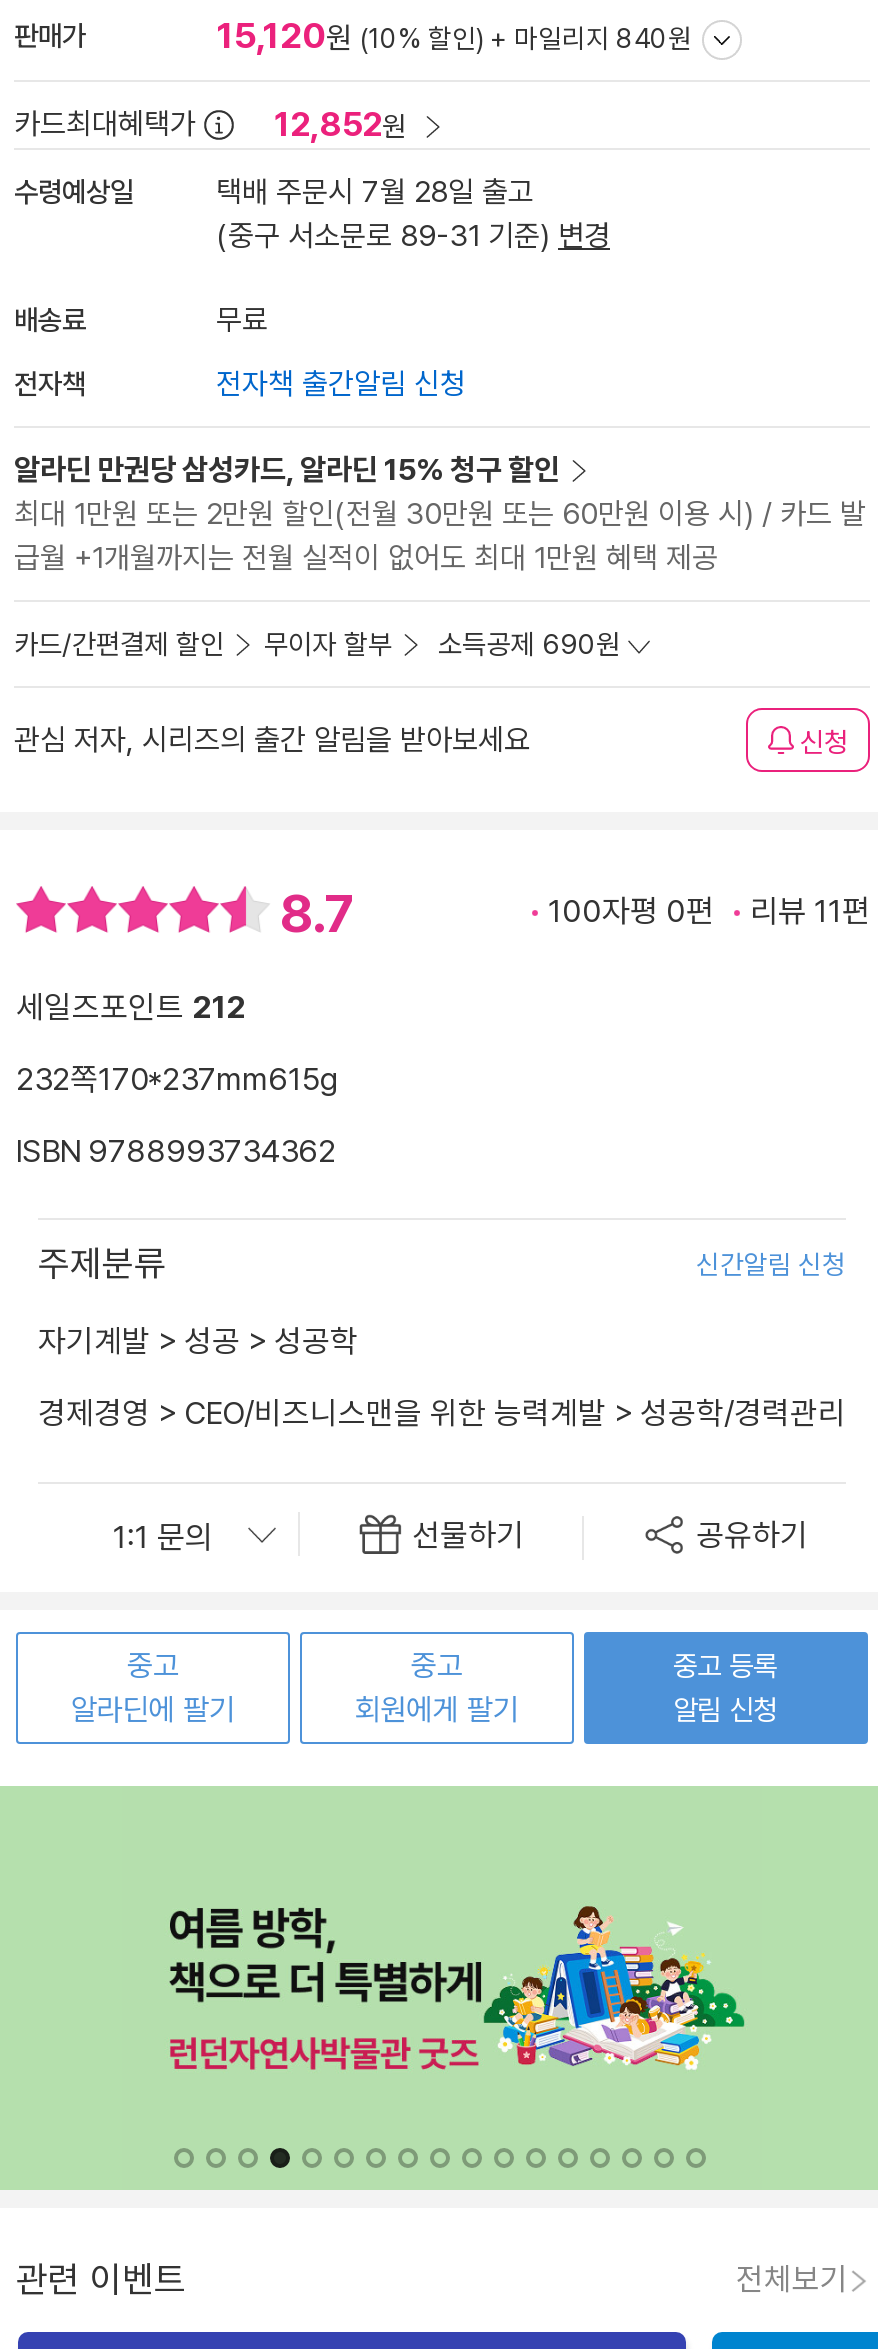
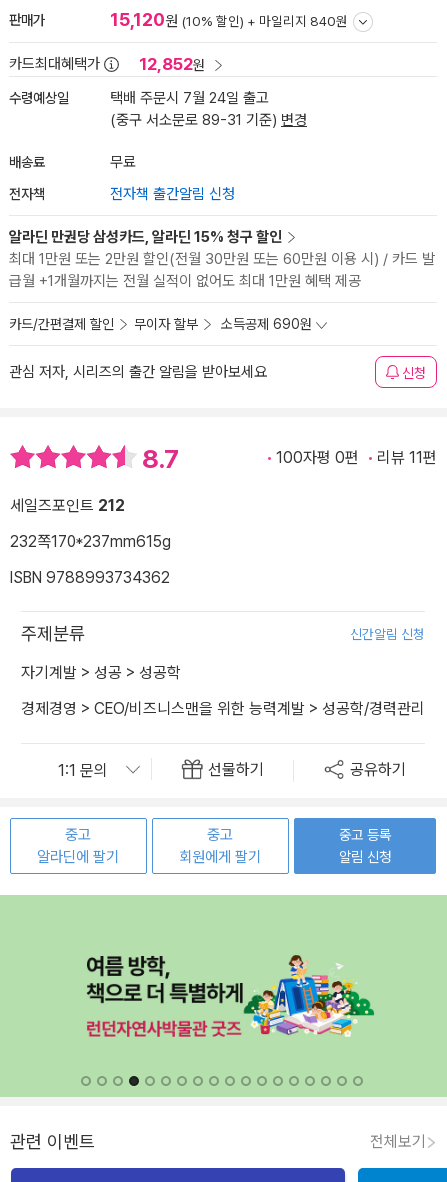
[216,174,534,210] 택배 주문시 7월 28일 출고 -> [110,89,269,107] 택배 주문시 7월 24일 출고

